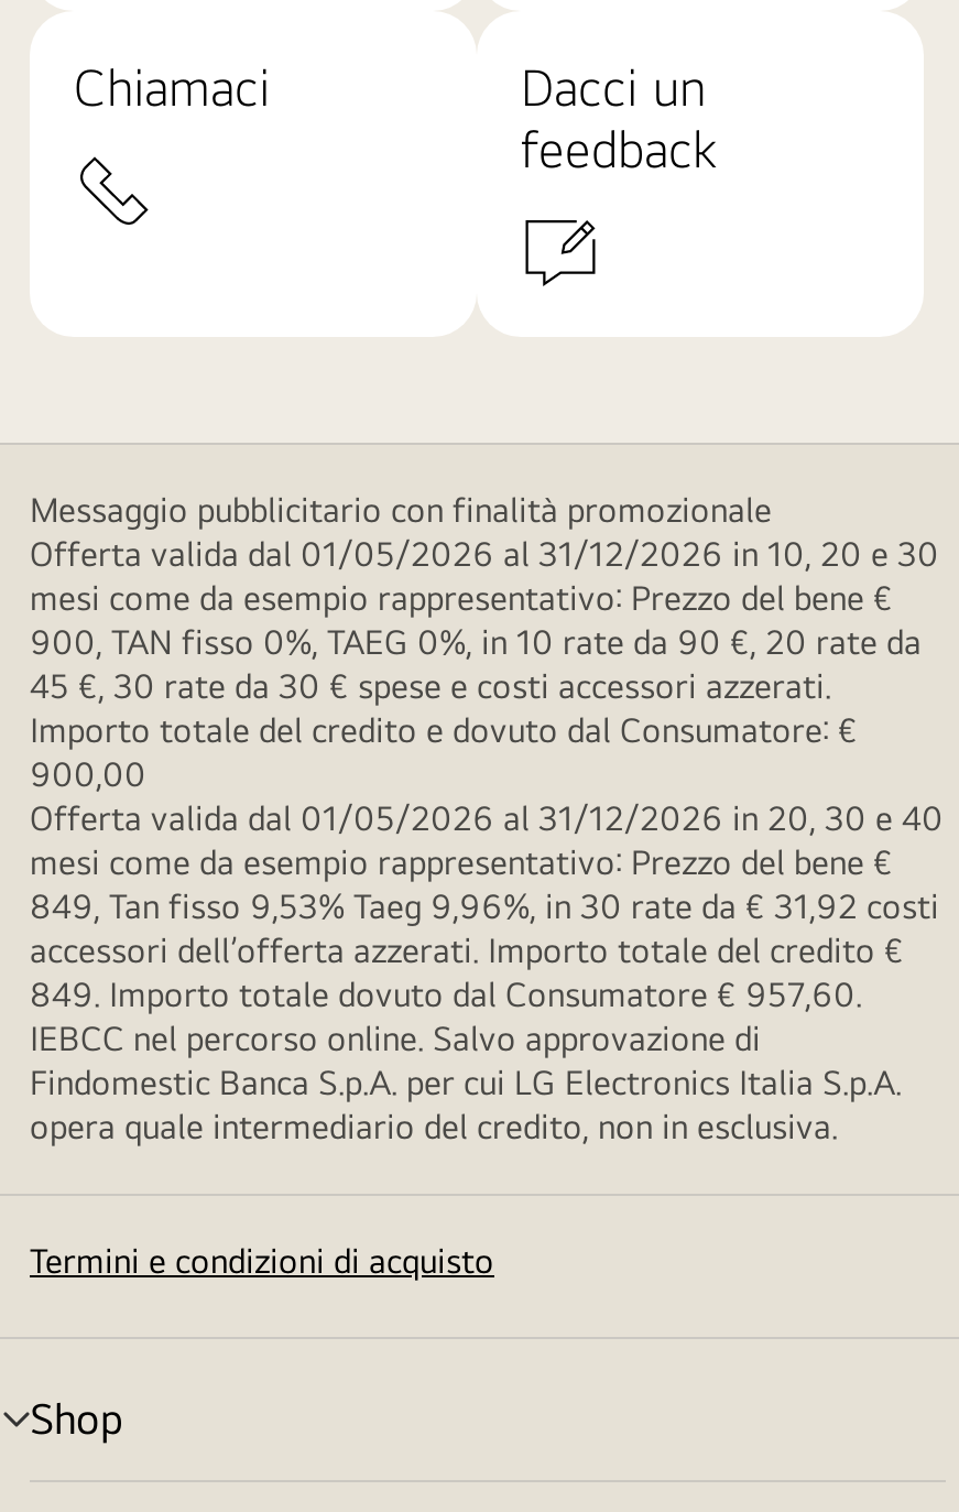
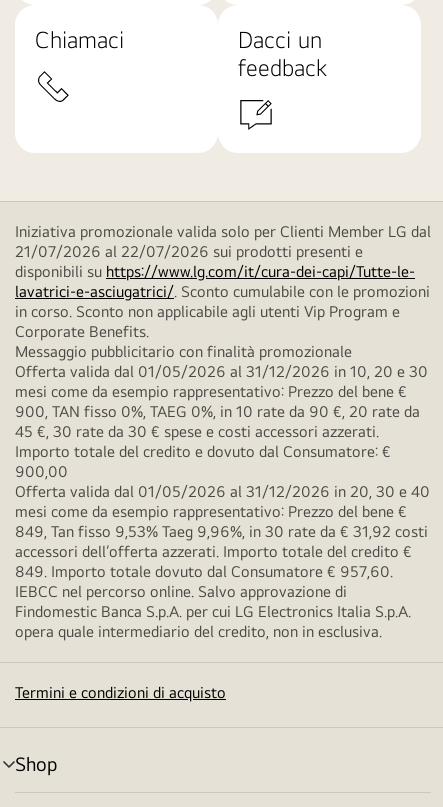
none -> [15,222,431,341] Iniziativa promozionale valida solo per Clienti Member LG dal | 21/07/2026 al 22/07/2026 sui prodotti presenti e | disponibili su https://www.lg.com/it/cura-dei-capi/Tutte-le- | lavatrici-e-asciugatrici/. Sconto cumulabile con le promozioni | in corso. Sconto non applicabile agli utenti Vip Program e | Corporate Benefits.

